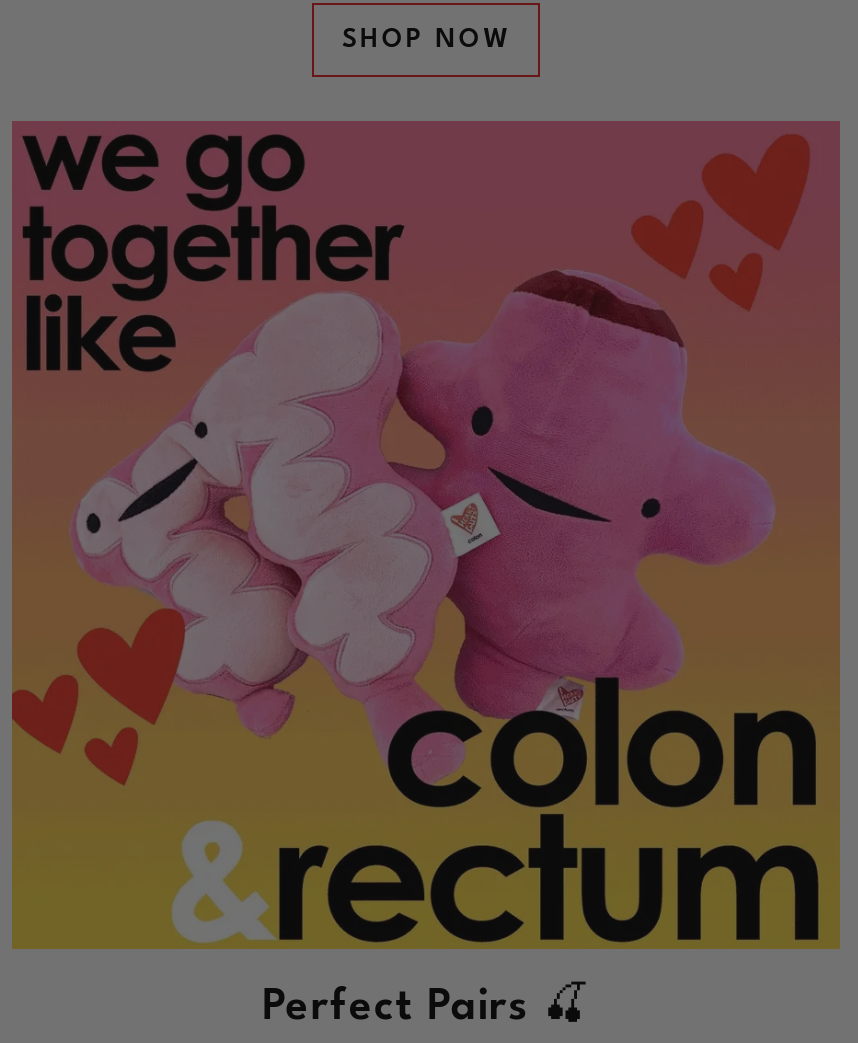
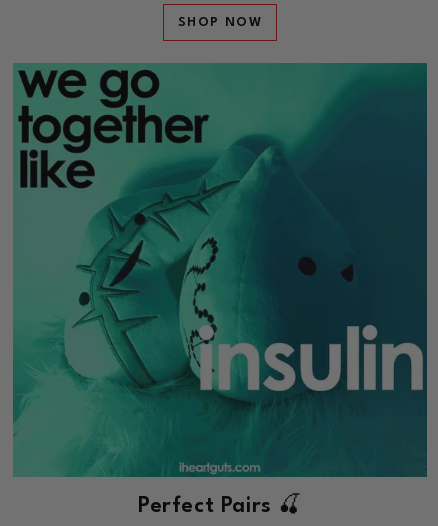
[10,119,842,951] [image] -> [12,62,428,478] [image]

